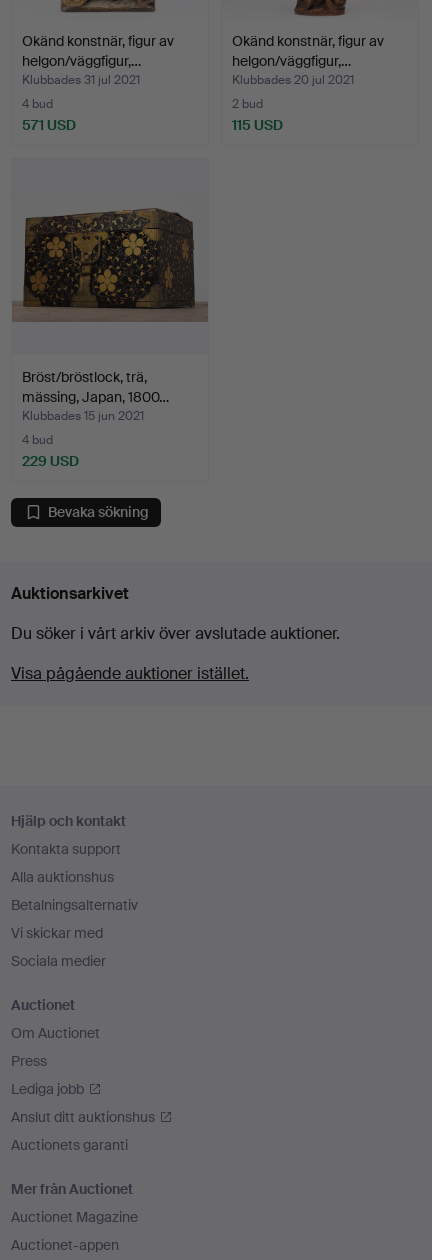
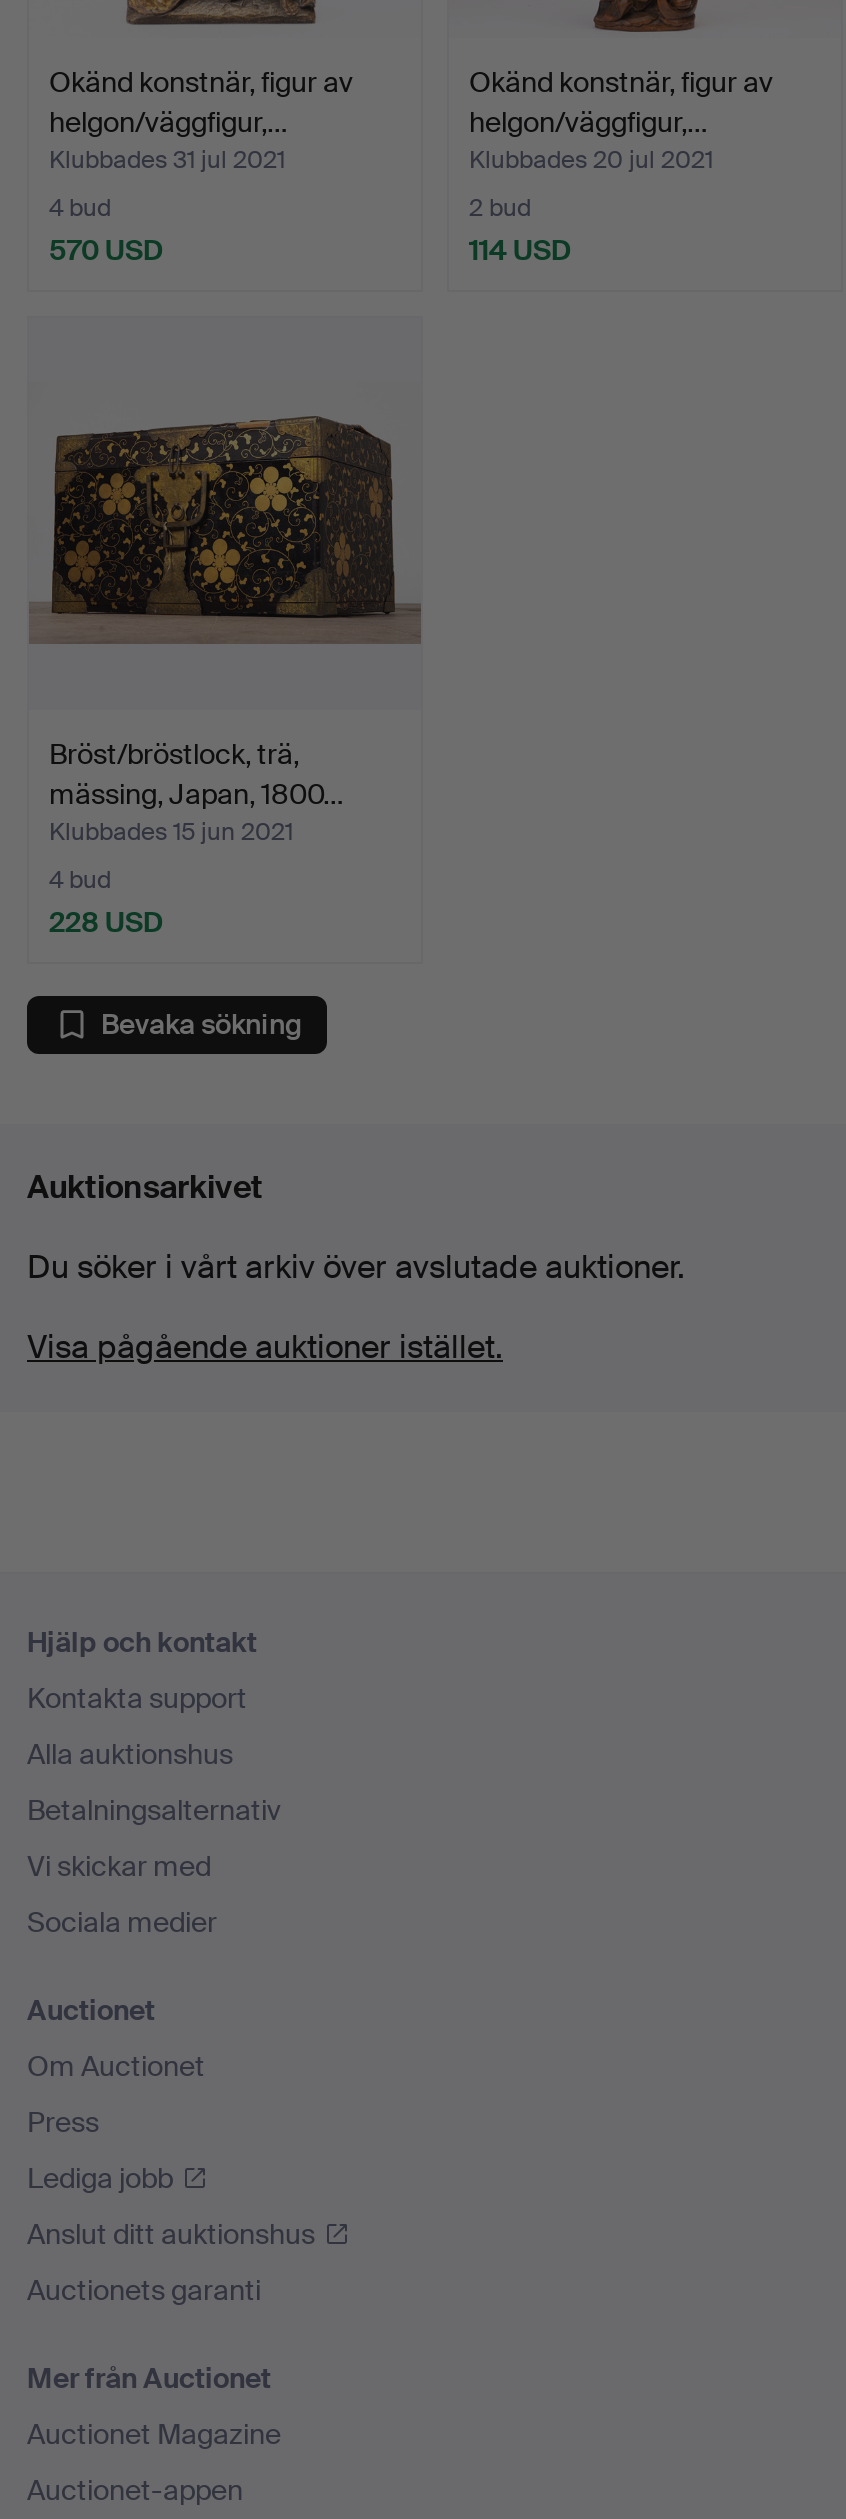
[22,116,76,134] 571 USD -> [49,232,163,268] 570 USD
[232,116,283,134] 115 USD -> [469,232,571,268] 114 USD
[22,452,79,470] 229 USD -> [49,904,163,940] 228 USD

